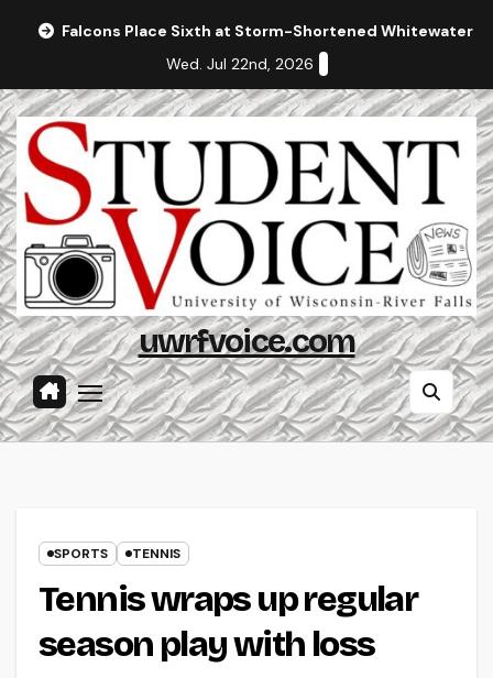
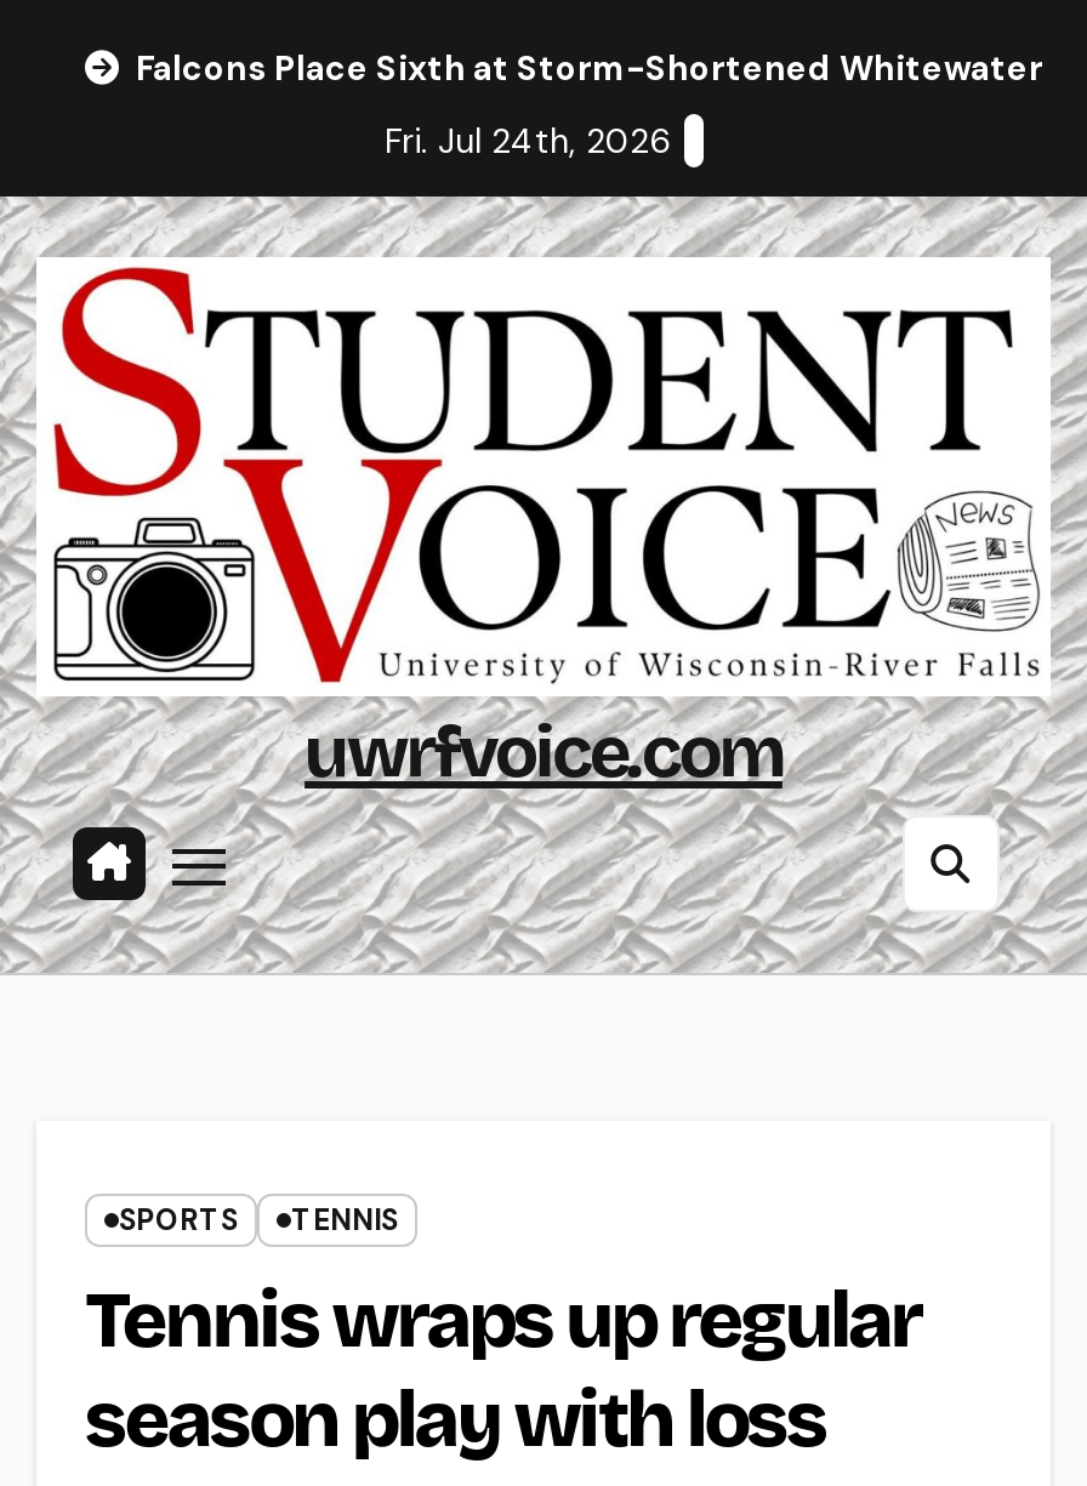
[166,54,313,74] Wed. Jul 22nd, 2026 -> [385,119,671,163] Fri. Jul 24th, 2026

